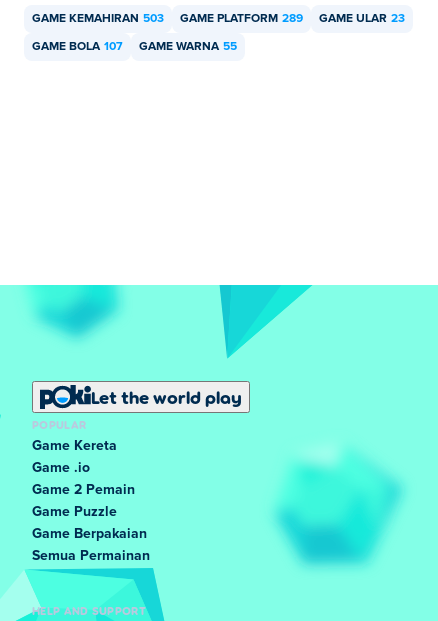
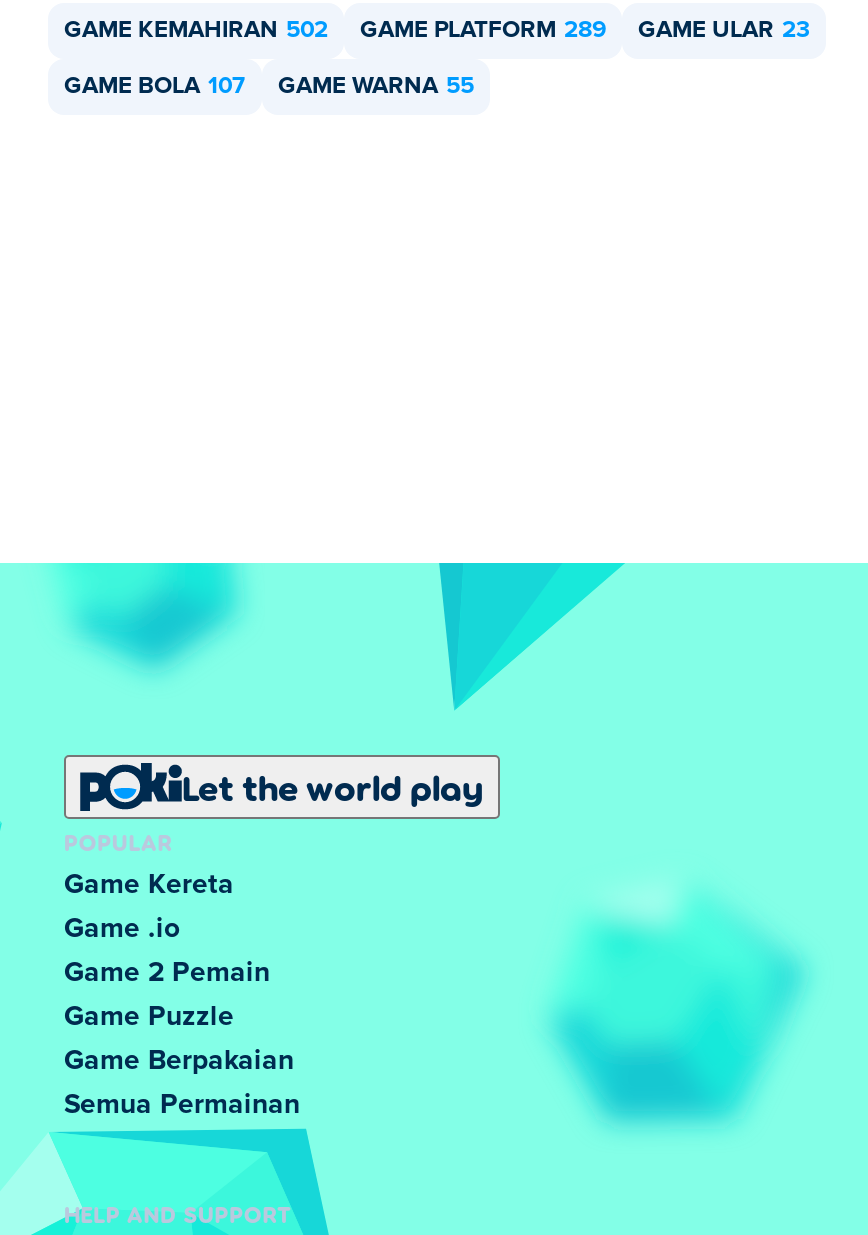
[32,13,164,25] GAME KEMAHIRAN 503 -> [64,19,328,43] GAME KEMAHIRAN 502

